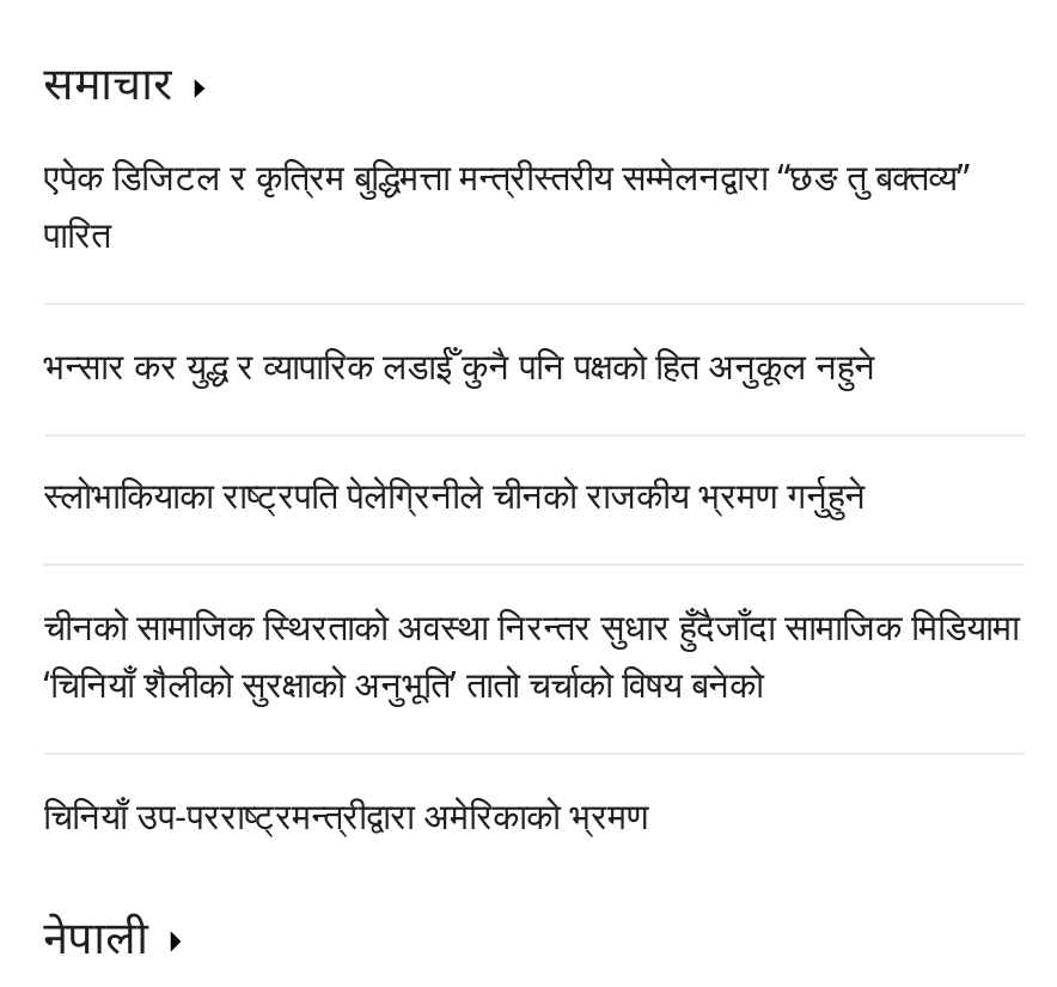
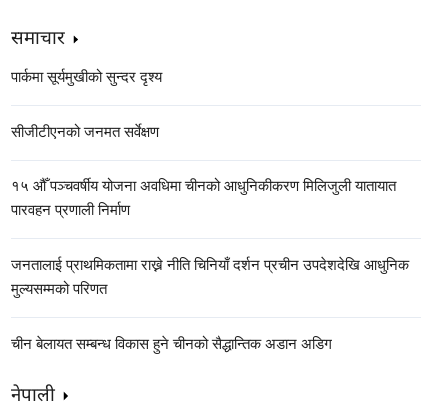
[44,154,969,262] एपेक डिजिटल र कृत्रिम बुद्धिमत्ता मन्त्रीस्तरीय सम्मेलनद्वारा “छङ तु बक्तव्य” | पारित -> [11,67,162,88] पार्कमा सूर्यमुखीको सुन्दर दृश्य
[44,342,876,393] भन्सार कर युद्ध र व्यापारिक लडाईँ कुनै पनि पक्षको हित अनुकूल नहुने -> [11,122,159,143] सीजीटीएनको जनमत सर्वेक्षण
[44,474,866,524] स्लोभाकियाका राष्ट्रपति पेलेग्रिनीले चीनको राजकीय भ्रमण गर्नुहुने -> [11,176,396,221] १५ औँ पञ्चवर्षीय योजना अवधिमा चीनको आधुनिकीकरण मिलिजुली यातायात | पारवहन प्रणाली निर्माण
[44,605,1019,713] चीनको सामाजिक स्थिरताको अवस्था निरन्तर सुधार हुँदैजाँदा सामाजिक मिडियामा | ‘चिनियाँ शैलीको सुरक्षाको अनुभूति’ तातो चर्चाको विषय बनेको -> [11,255,409,300] जनतालाई प्राथमिकतामा राख्ने नीति चिनियाँ दर्शन प्रचीन उपदेशदेखि आधुनिक | मुल्यसम्मको परिणत
[44,793,649,844] चिनियाँ उप-परराष्ट्रमन्त्रीद्वारा अमेरिकाको भ्रमण -> [11,334,332,355] चीन बेलायत सम्बन्ध विकास हुने चीनको सैद्धान्तिक अडान अडिग

